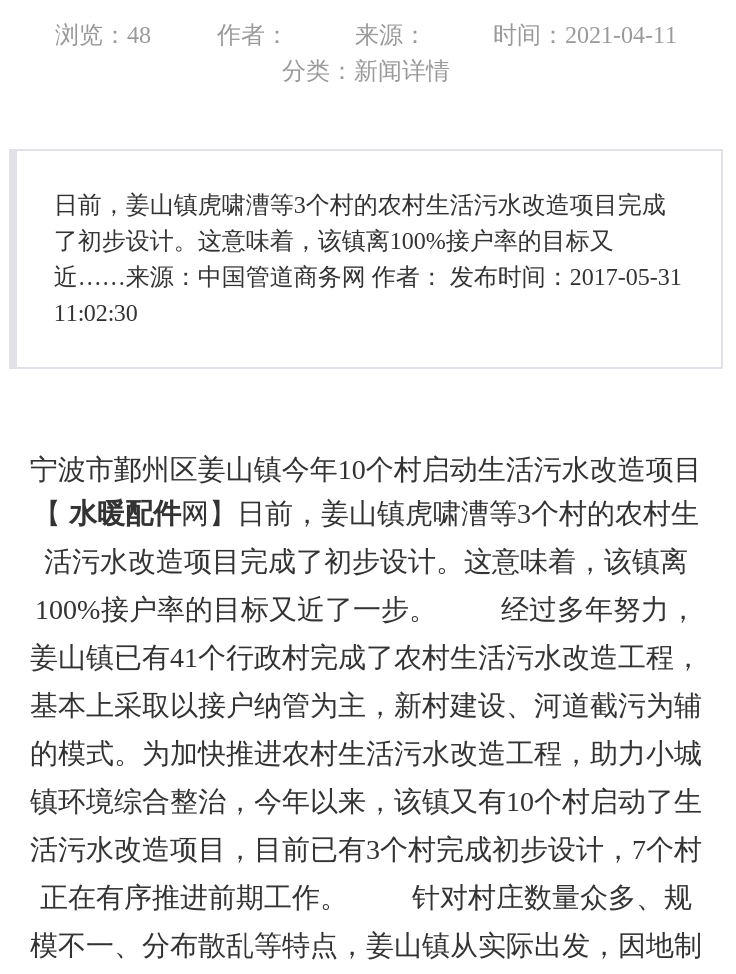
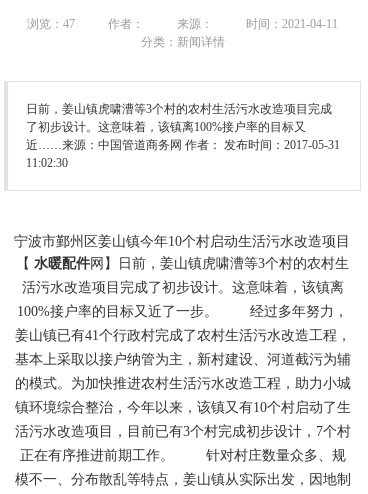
[55,21,151,49] 浏览：48 -> [27,17,75,31] 浏览：47

